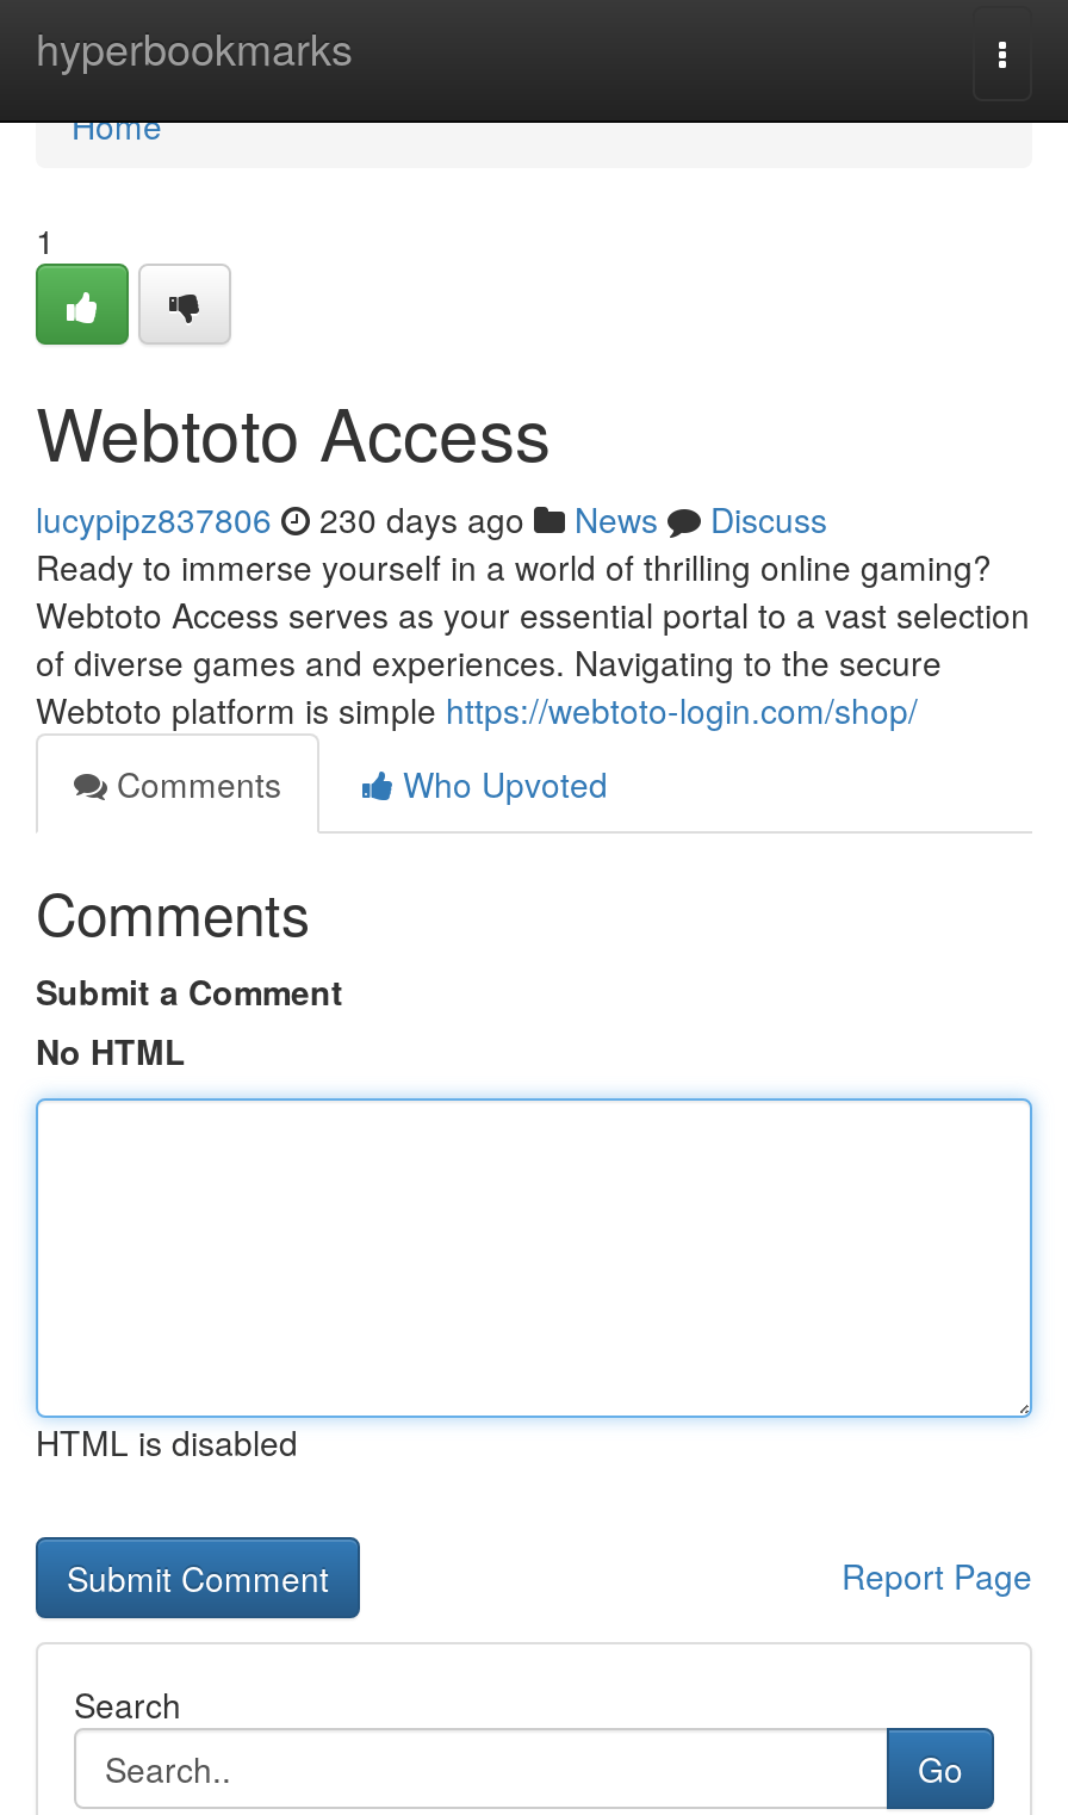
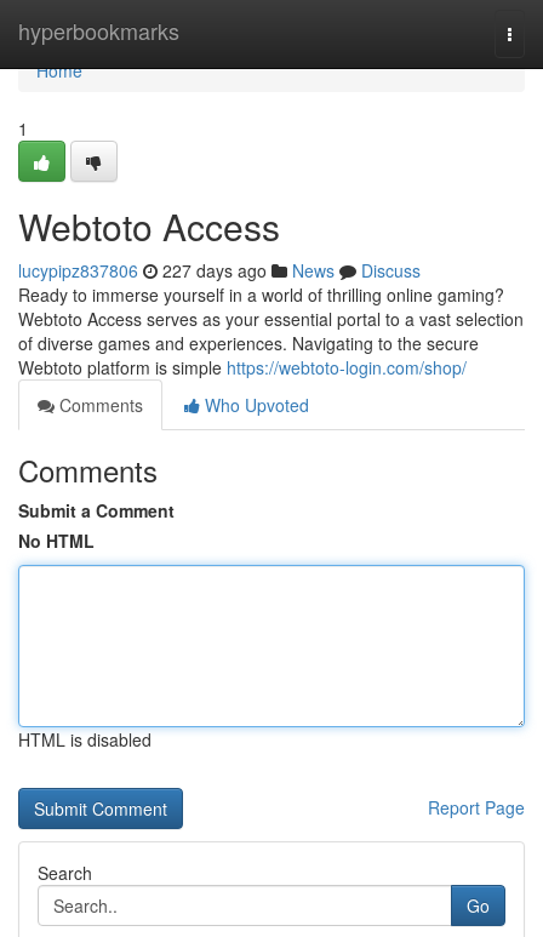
[36,495,827,543] lucypipz837806 230 days ago News Discuss -> [18,258,421,282] lucypipz837806 227 days ago News Discuss

